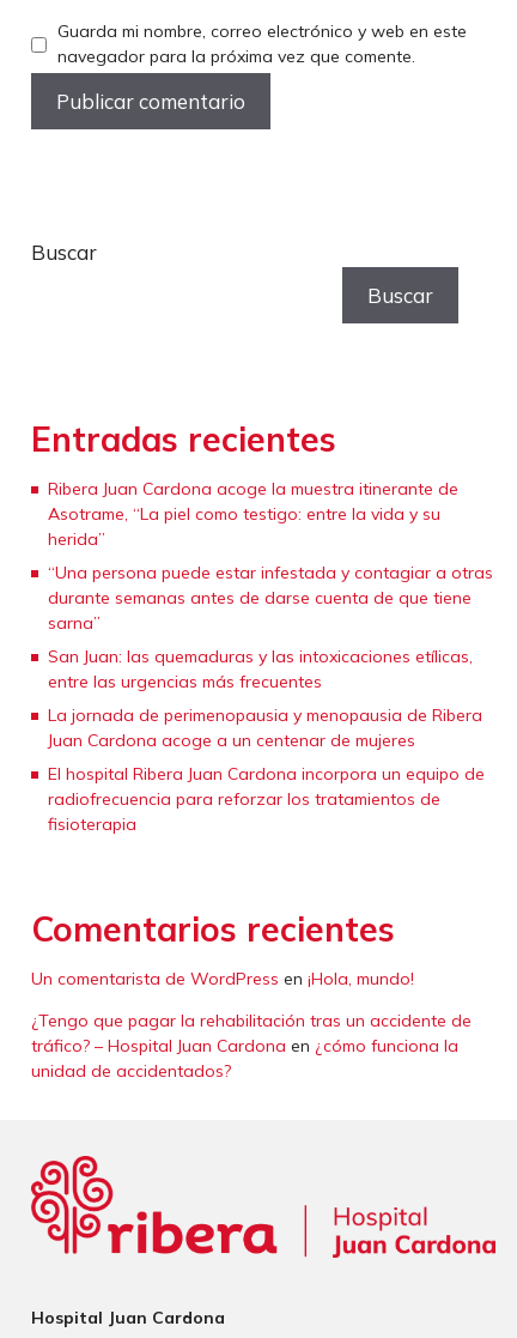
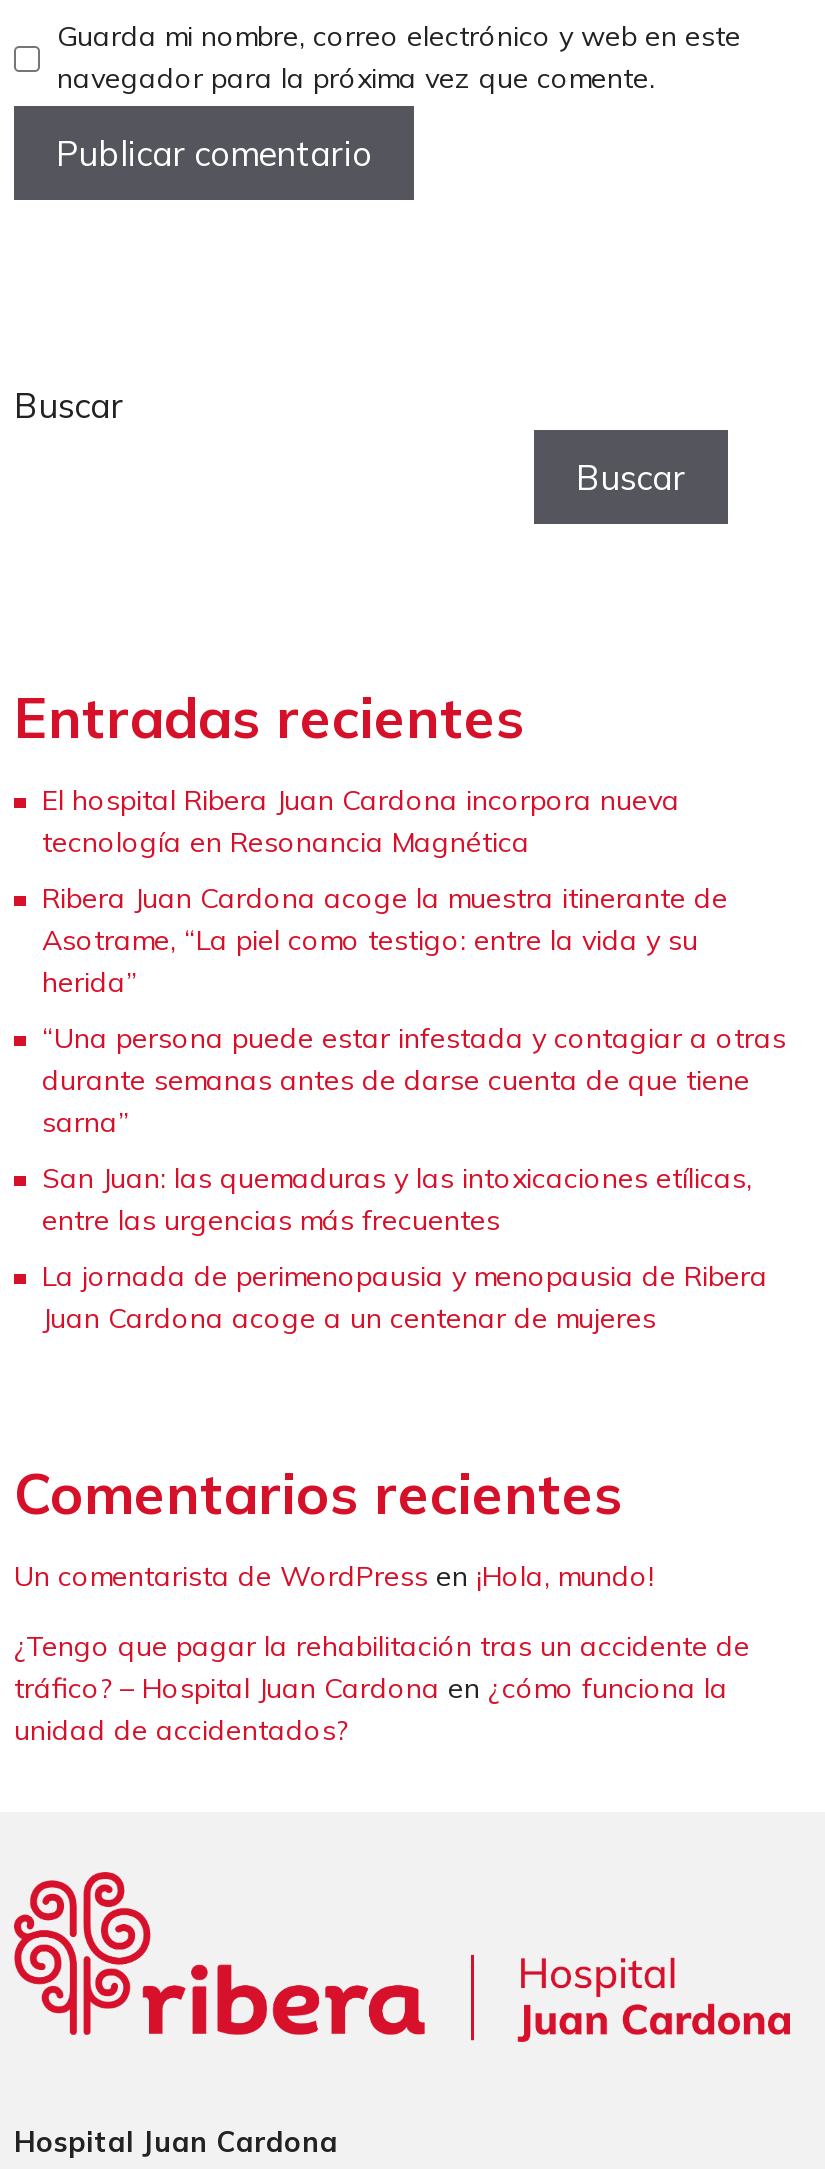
none -> [42,782,680,860] El hospital Ribera Juan Cardona incorpora nueva | tecnología en Resonancia Magnética
moved [48,478,493,751] -> [42,880,786,1336]: Ribera Juan Cardona acoge la muestra itinerante de | Asotrame, “La piel como testigo: entre la vida y su | herida” | ... | La jornada de perimenopausia y menopausia de Ribera | Juan Cardona acoge a un centenar de mujeres
[48,763,485,835] El hospital Ribera Juan Cardona incorpora un equipo de | radiofrecuencia para reforzar los tratamientos de | fisioterapia -> none

